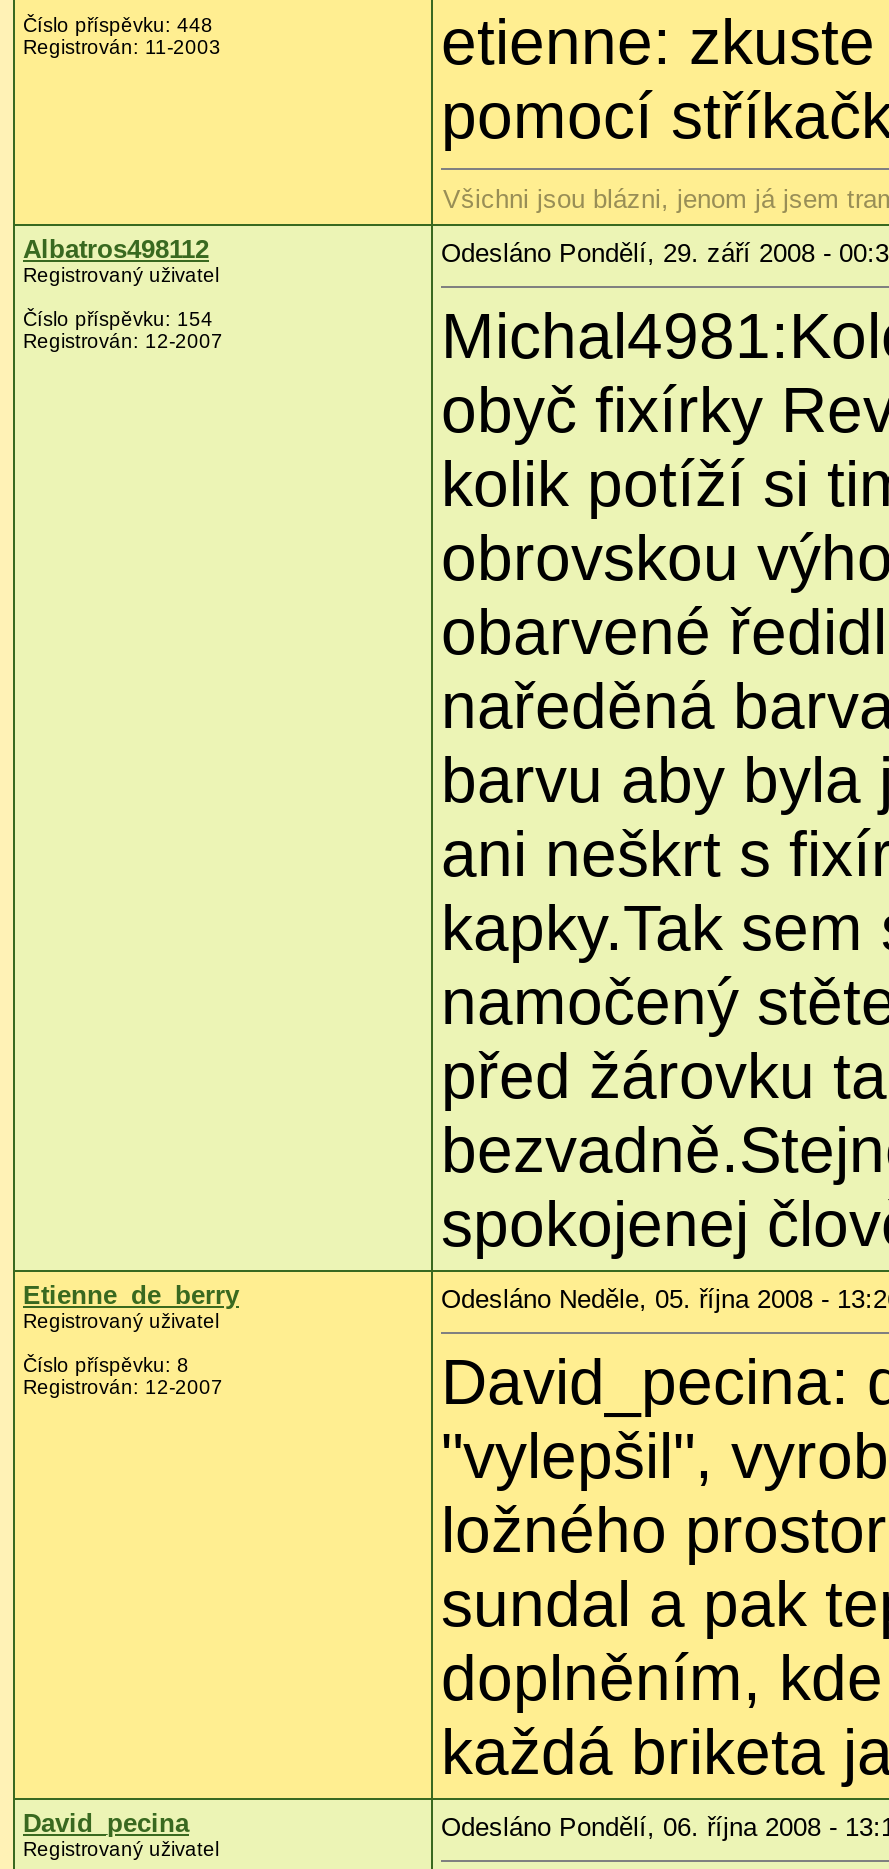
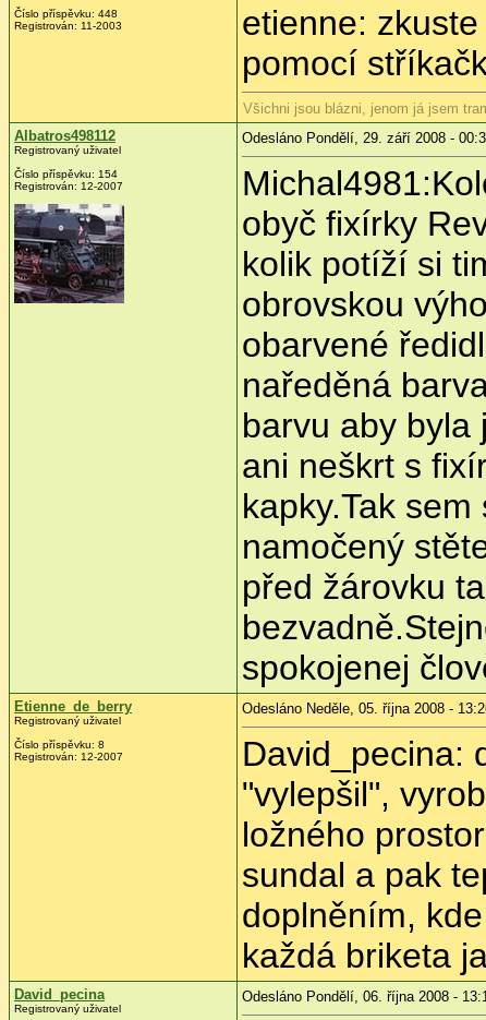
none -> [13,203,125,304] [image]

